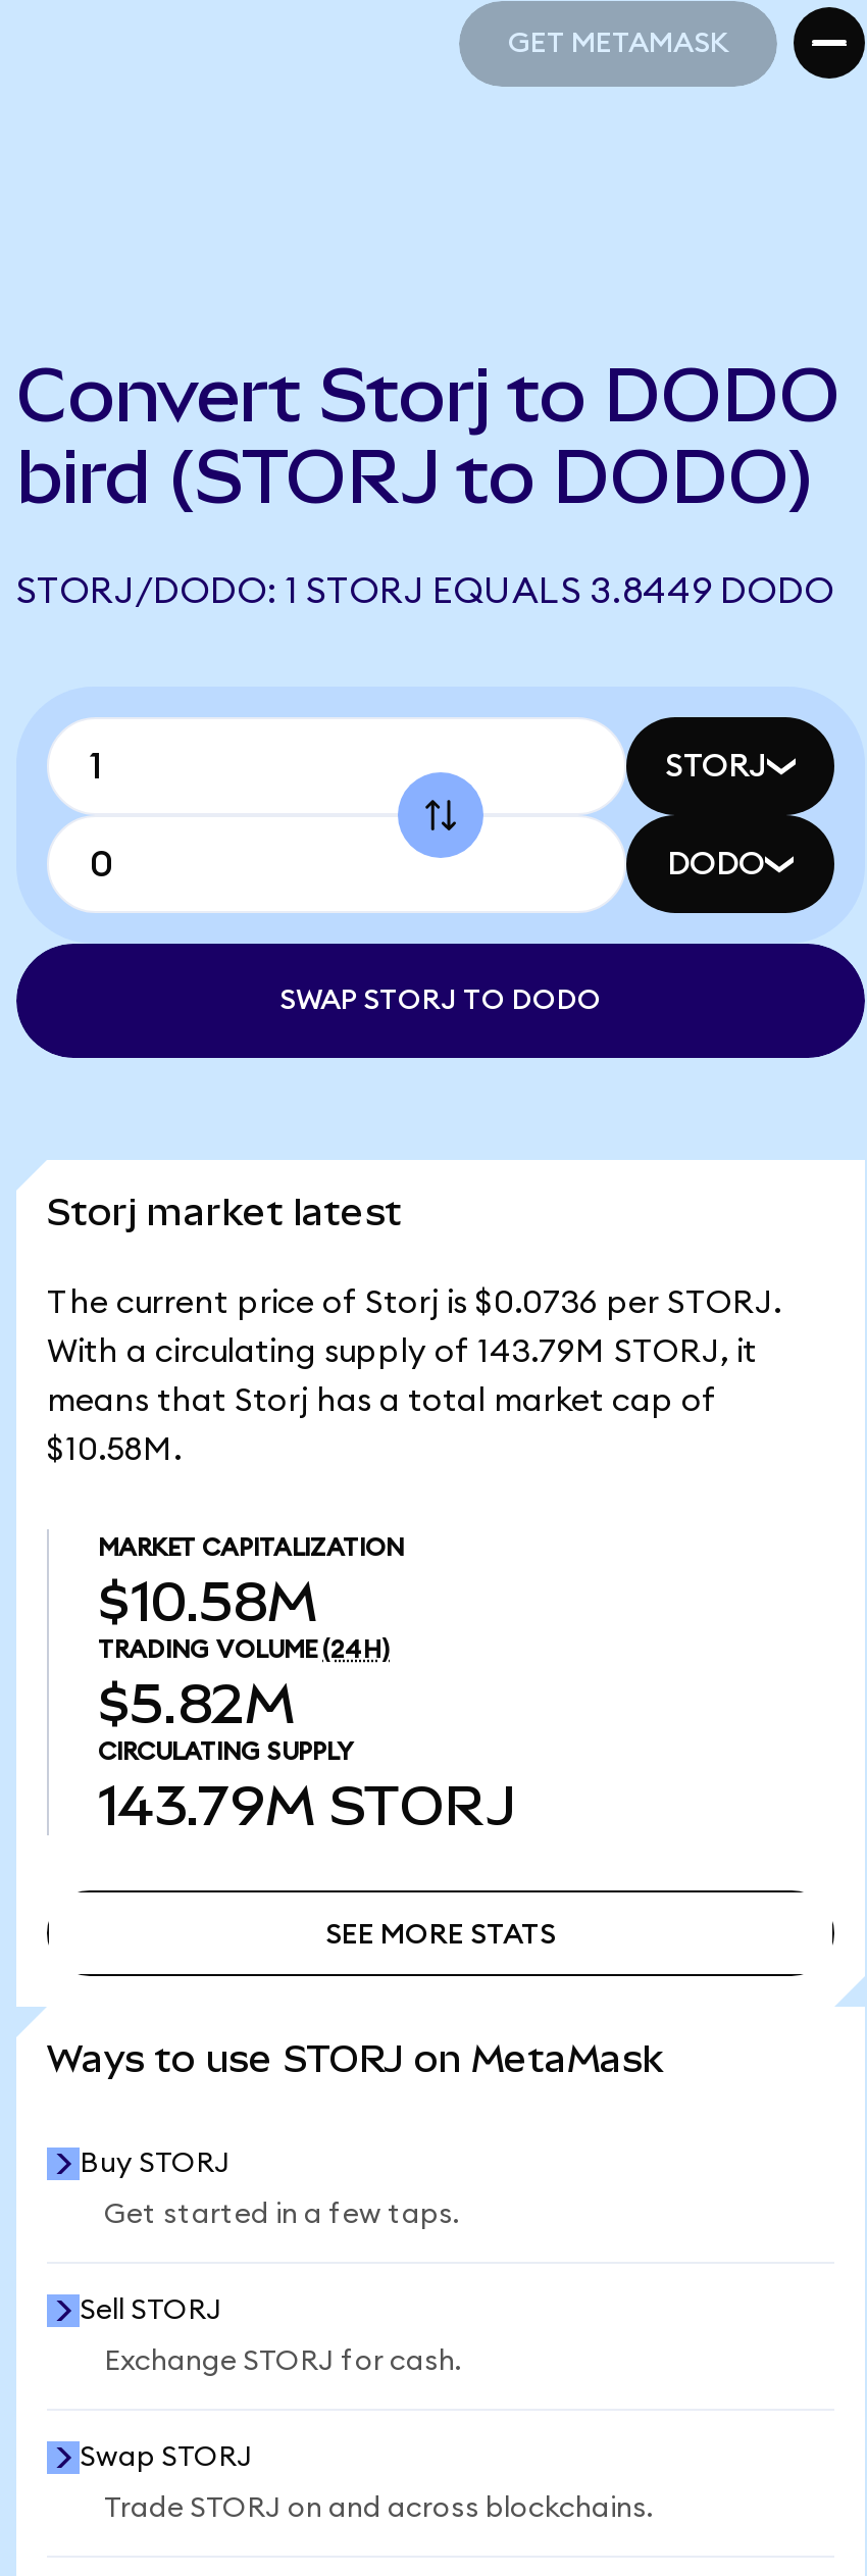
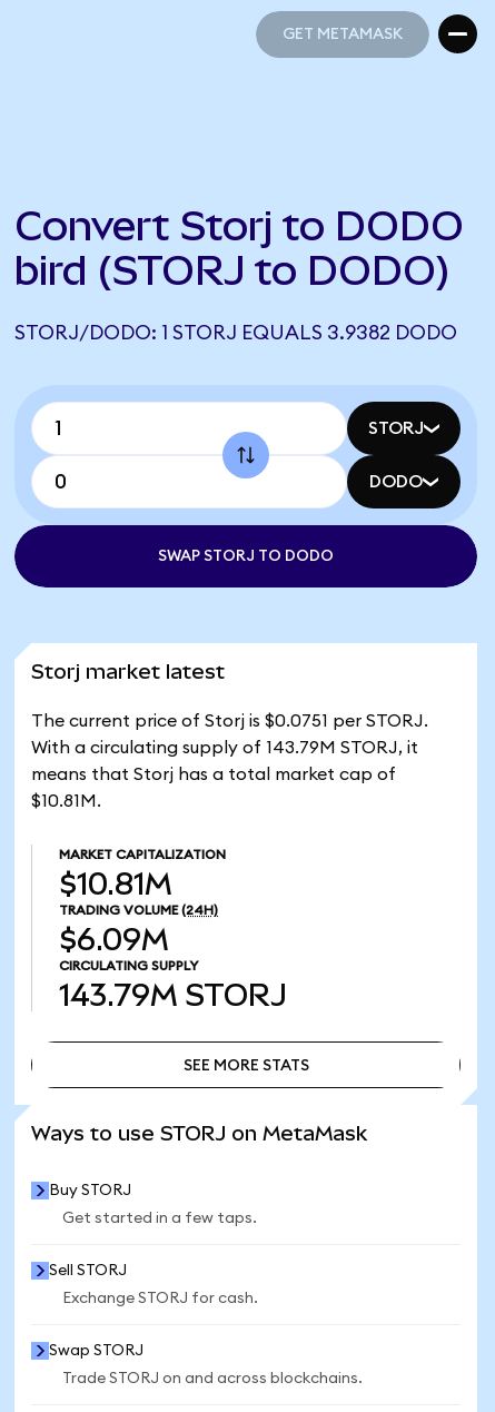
[16,572,834,609] STORJ/DODO: 1 STORJ EQUALS 3.8449 DODO -> [14,323,457,343] STORJ/DODO: 1 STORJ EQUALS 3.9382 DODO
[47,1286,781,1319] The current price of Storj is $0.0736 per STORJ. -> [31,712,428,730] The current price of Storj is $0.0751 per STORJ.
[47,1433,182,1466] $10.58M. -> [31,792,101,810] $10.81M.
[98,1570,318,1633] $10.58M -> [59,867,172,901] $10.81M
[98,1672,296,1735] $5.82M -> [59,922,169,957] $6.09M

